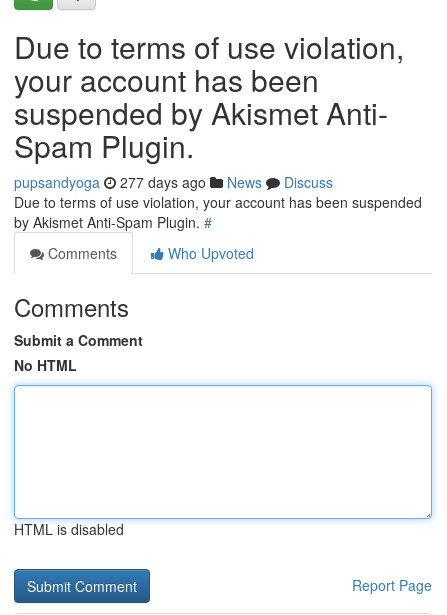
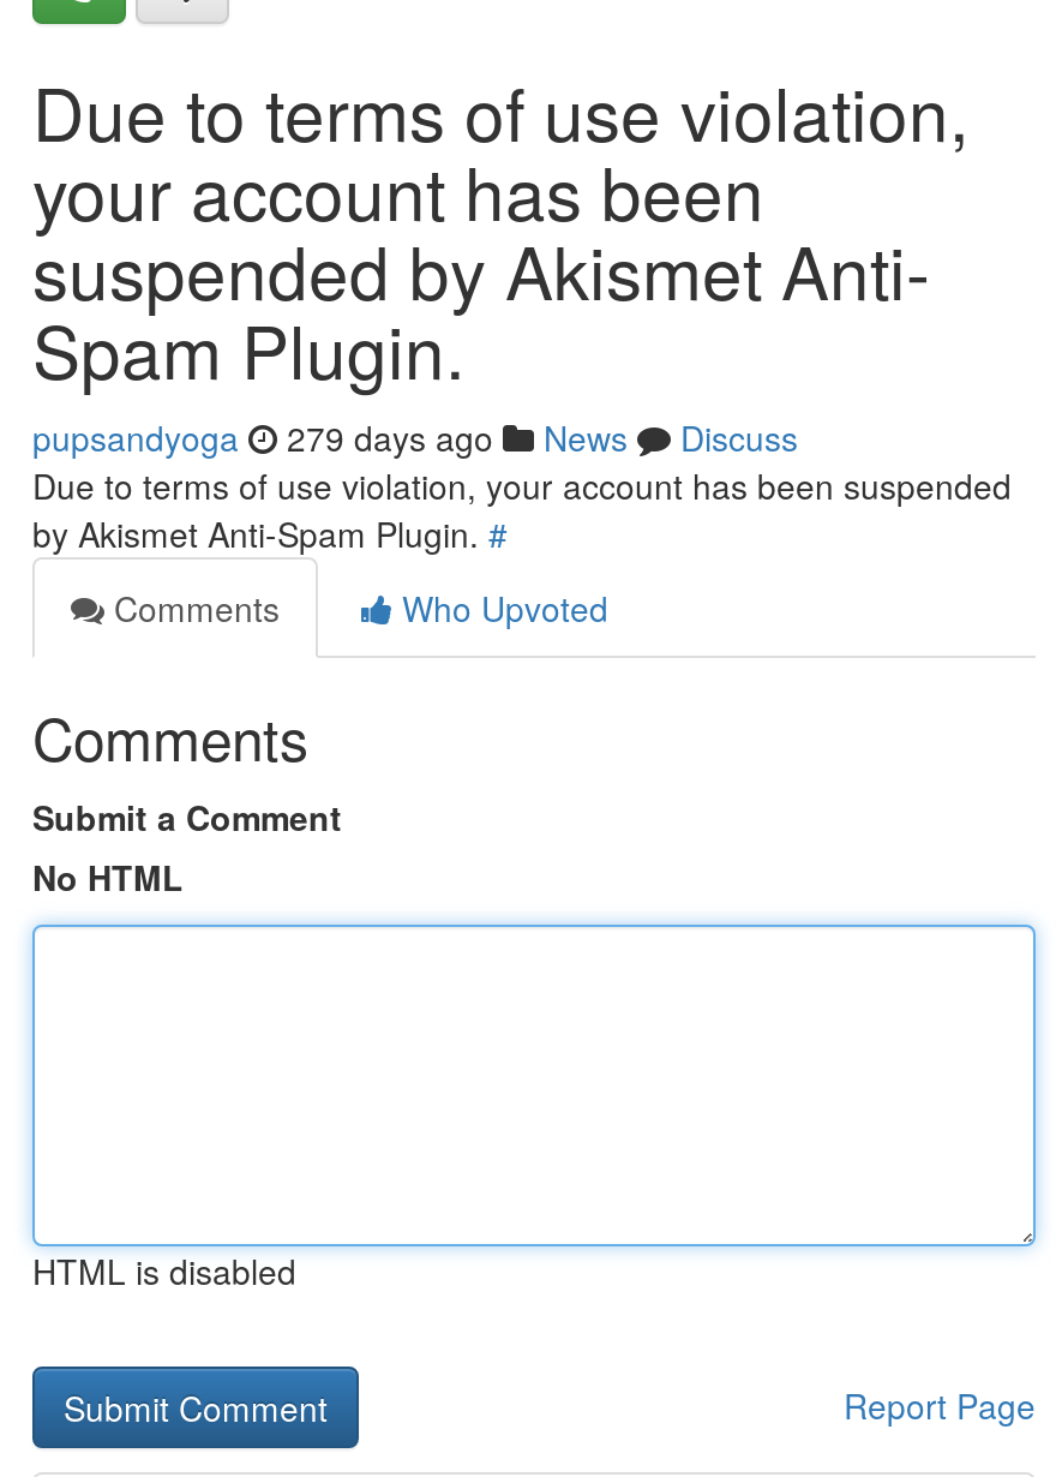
[14,172,333,192] pupsandyoga 277 days ago News Discuss -> [32,413,798,461] pupsandyoga 279 days ago News Discuss

